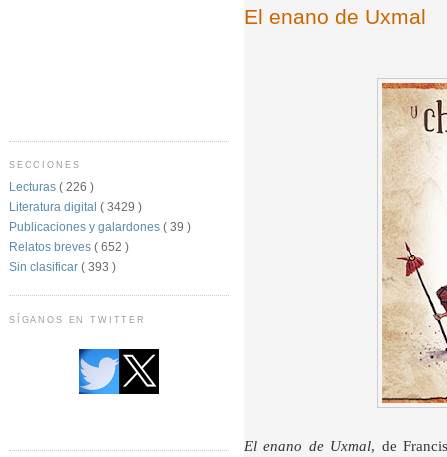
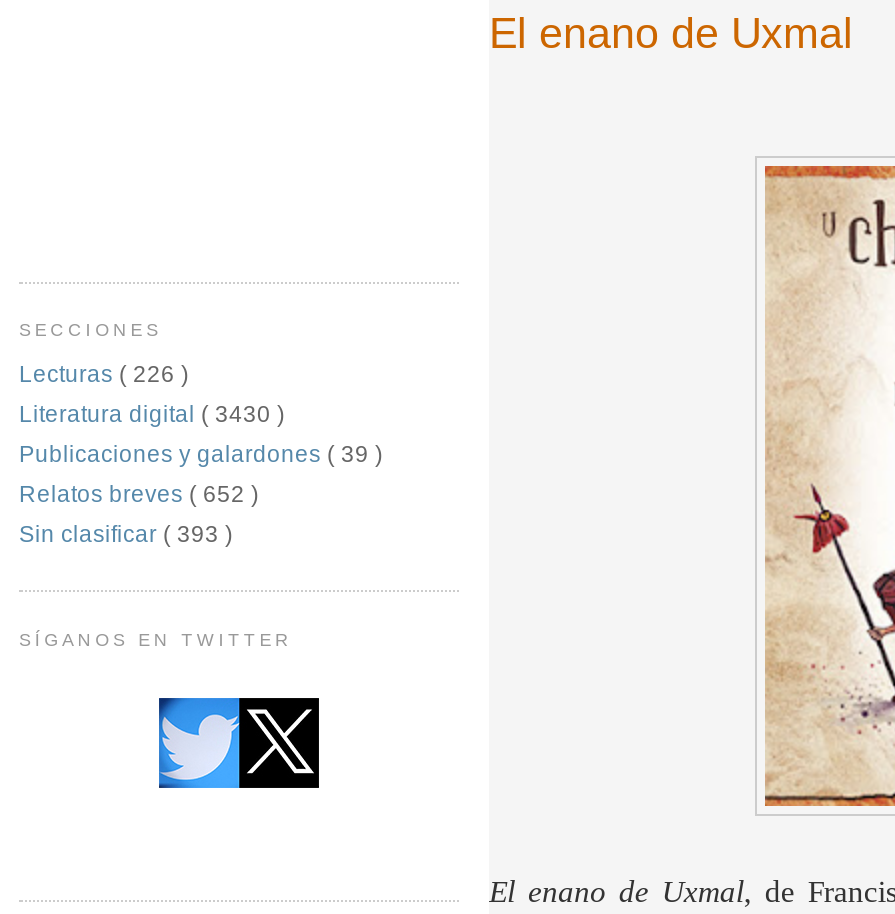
[9,200,142,213] Literatura digital ( 3429 ) -> [19,400,285,426] Literatura digital ( 3430 )

